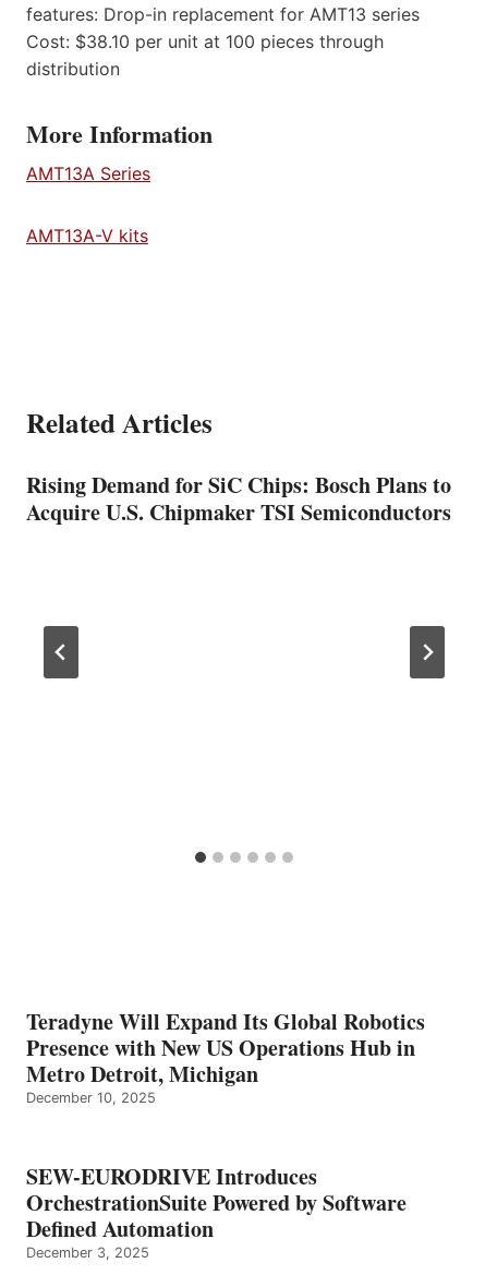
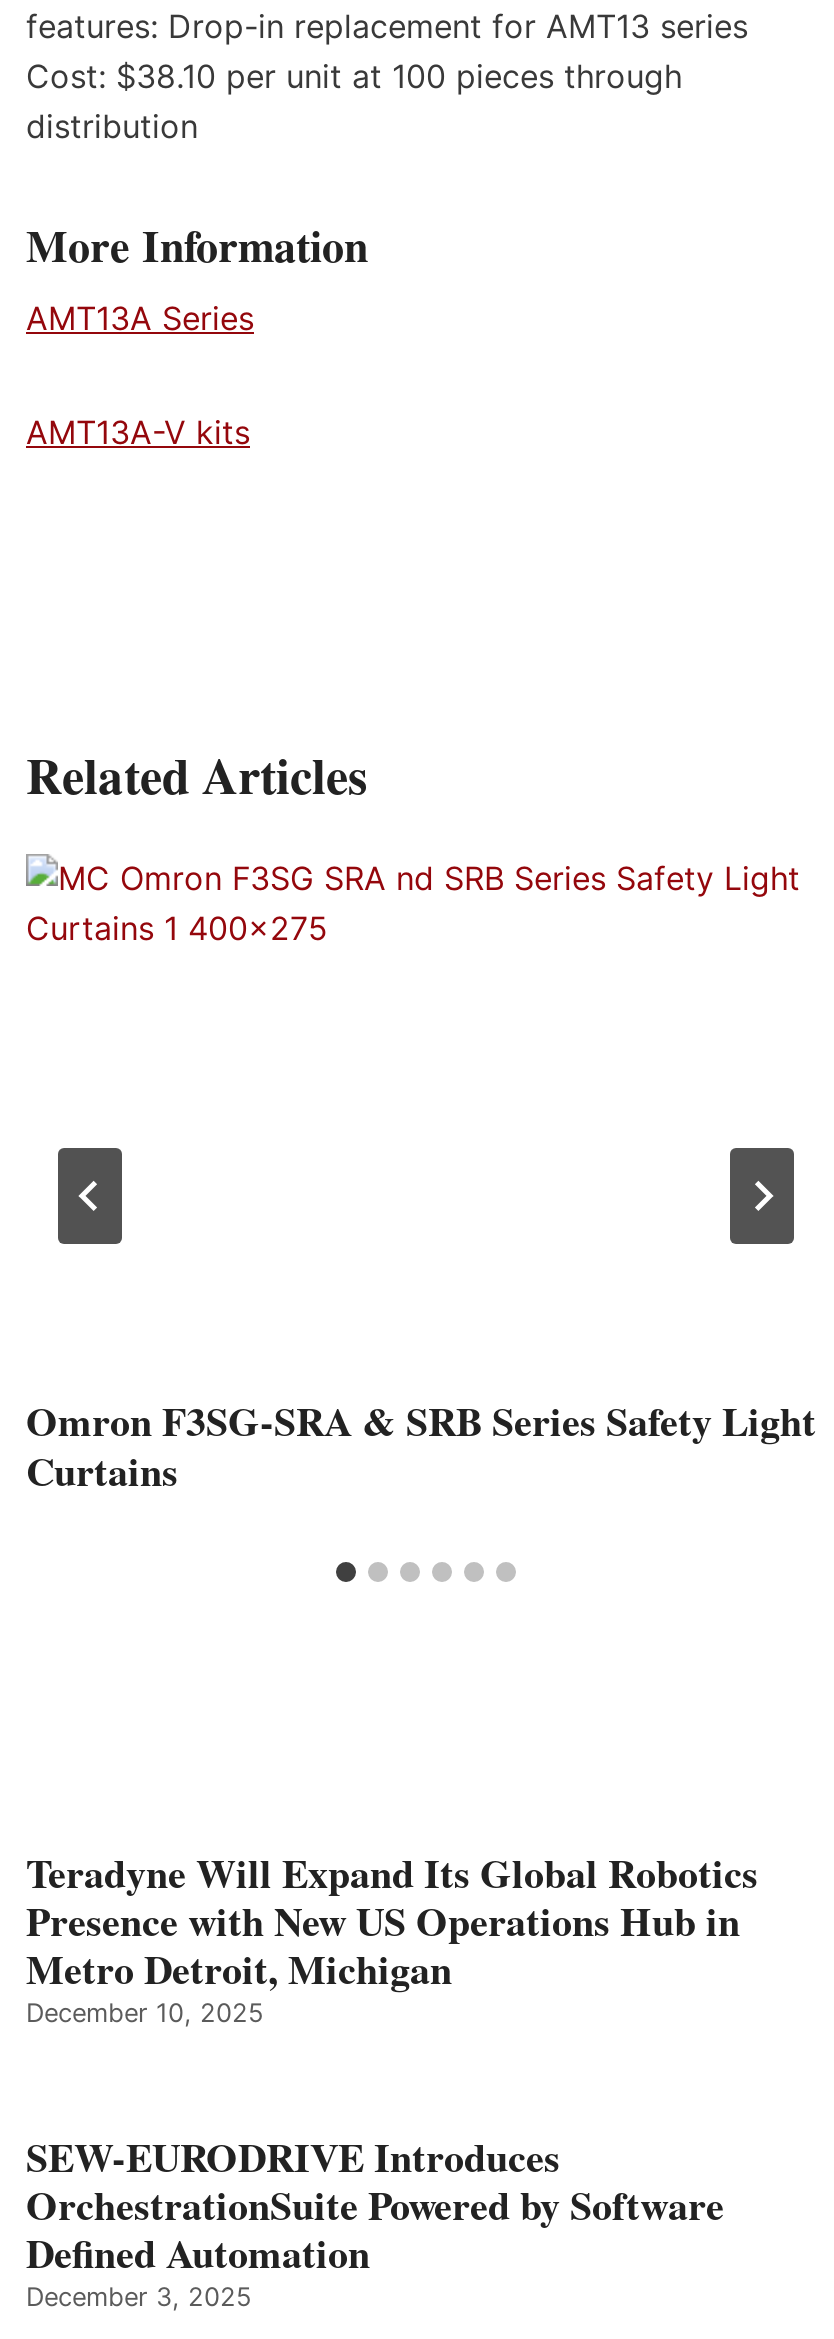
[26,469,451,527] Rising Demand for SiC Chips: Bosch Plans to | Acquire U.S. Chipmaker TSI Semiconductors -> [26,1393,816,1501] Omron F3SG-SRA & SRB Series Safety Light | Curtains

